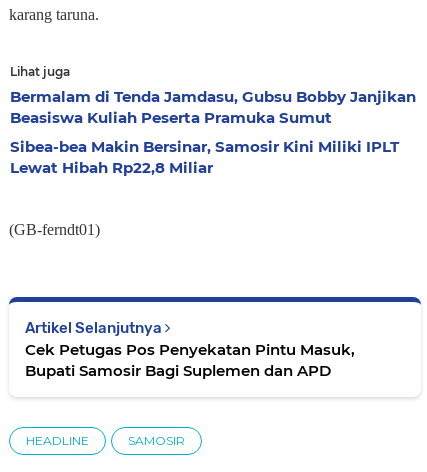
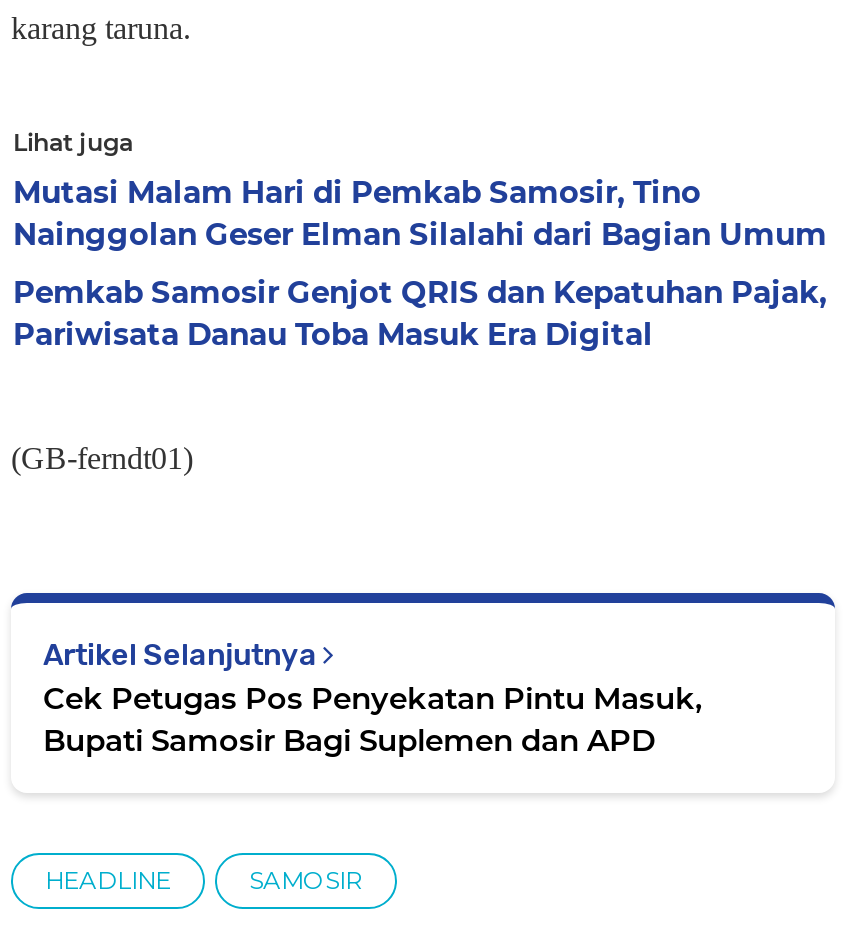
[10,87,416,127] Bermalam di Tenda Jamdasu, Gubsu Bobby Janjikan | Beasiswa Kuliah Peserta Pramuka Sumut -> [13,173,827,253] Mutasi Malam Hari di Pemkab Samosir, Tino | Nainggolan Geser Elman Silalahi dari Bagian Umum
[10,137,399,177] Sibea-bea Makin Bersinar, Samosir Kini Miliki IPLT | Lewat Hibah Rp22,8 Miliar -> [13,273,827,353] Pemkab Samosir Genjot QRIS dan Kepatuhan Pajak, | Pariwisata Danau Toba Masuk Era Digital

